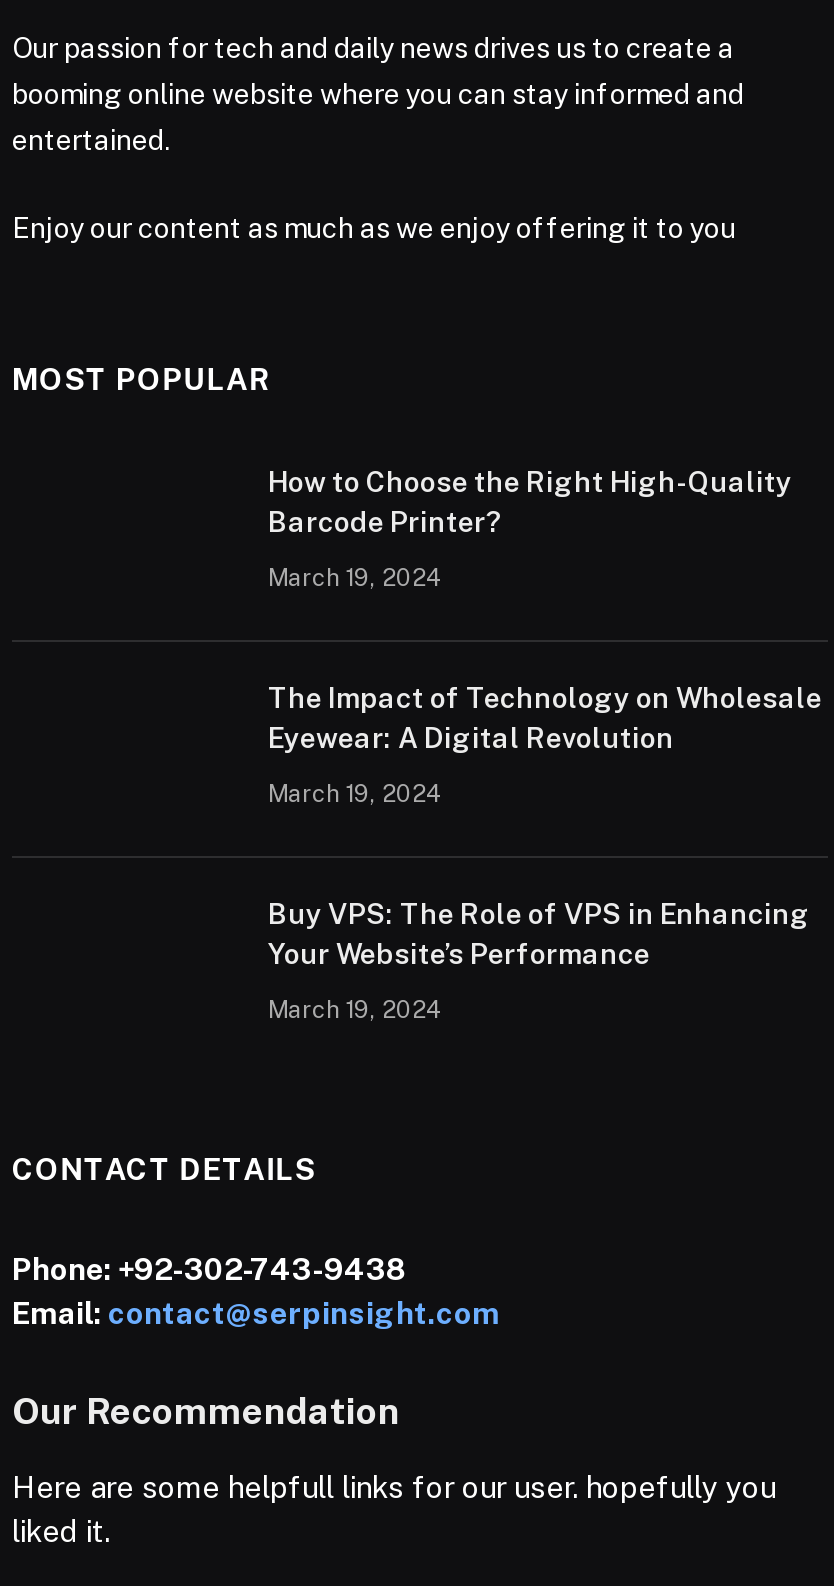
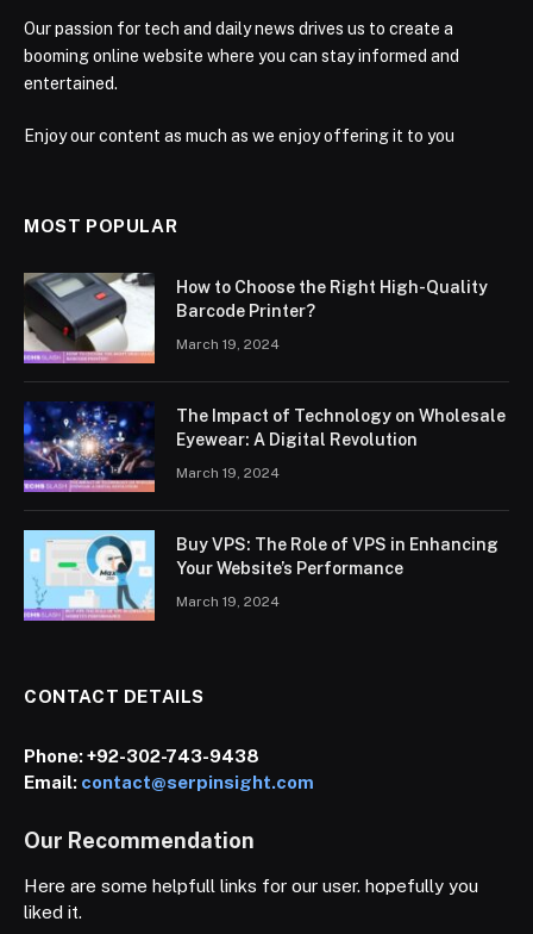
none -> [23,272,156,365] [image]
none -> [23,401,156,493] [image]
none -> [23,529,156,622] [image]

